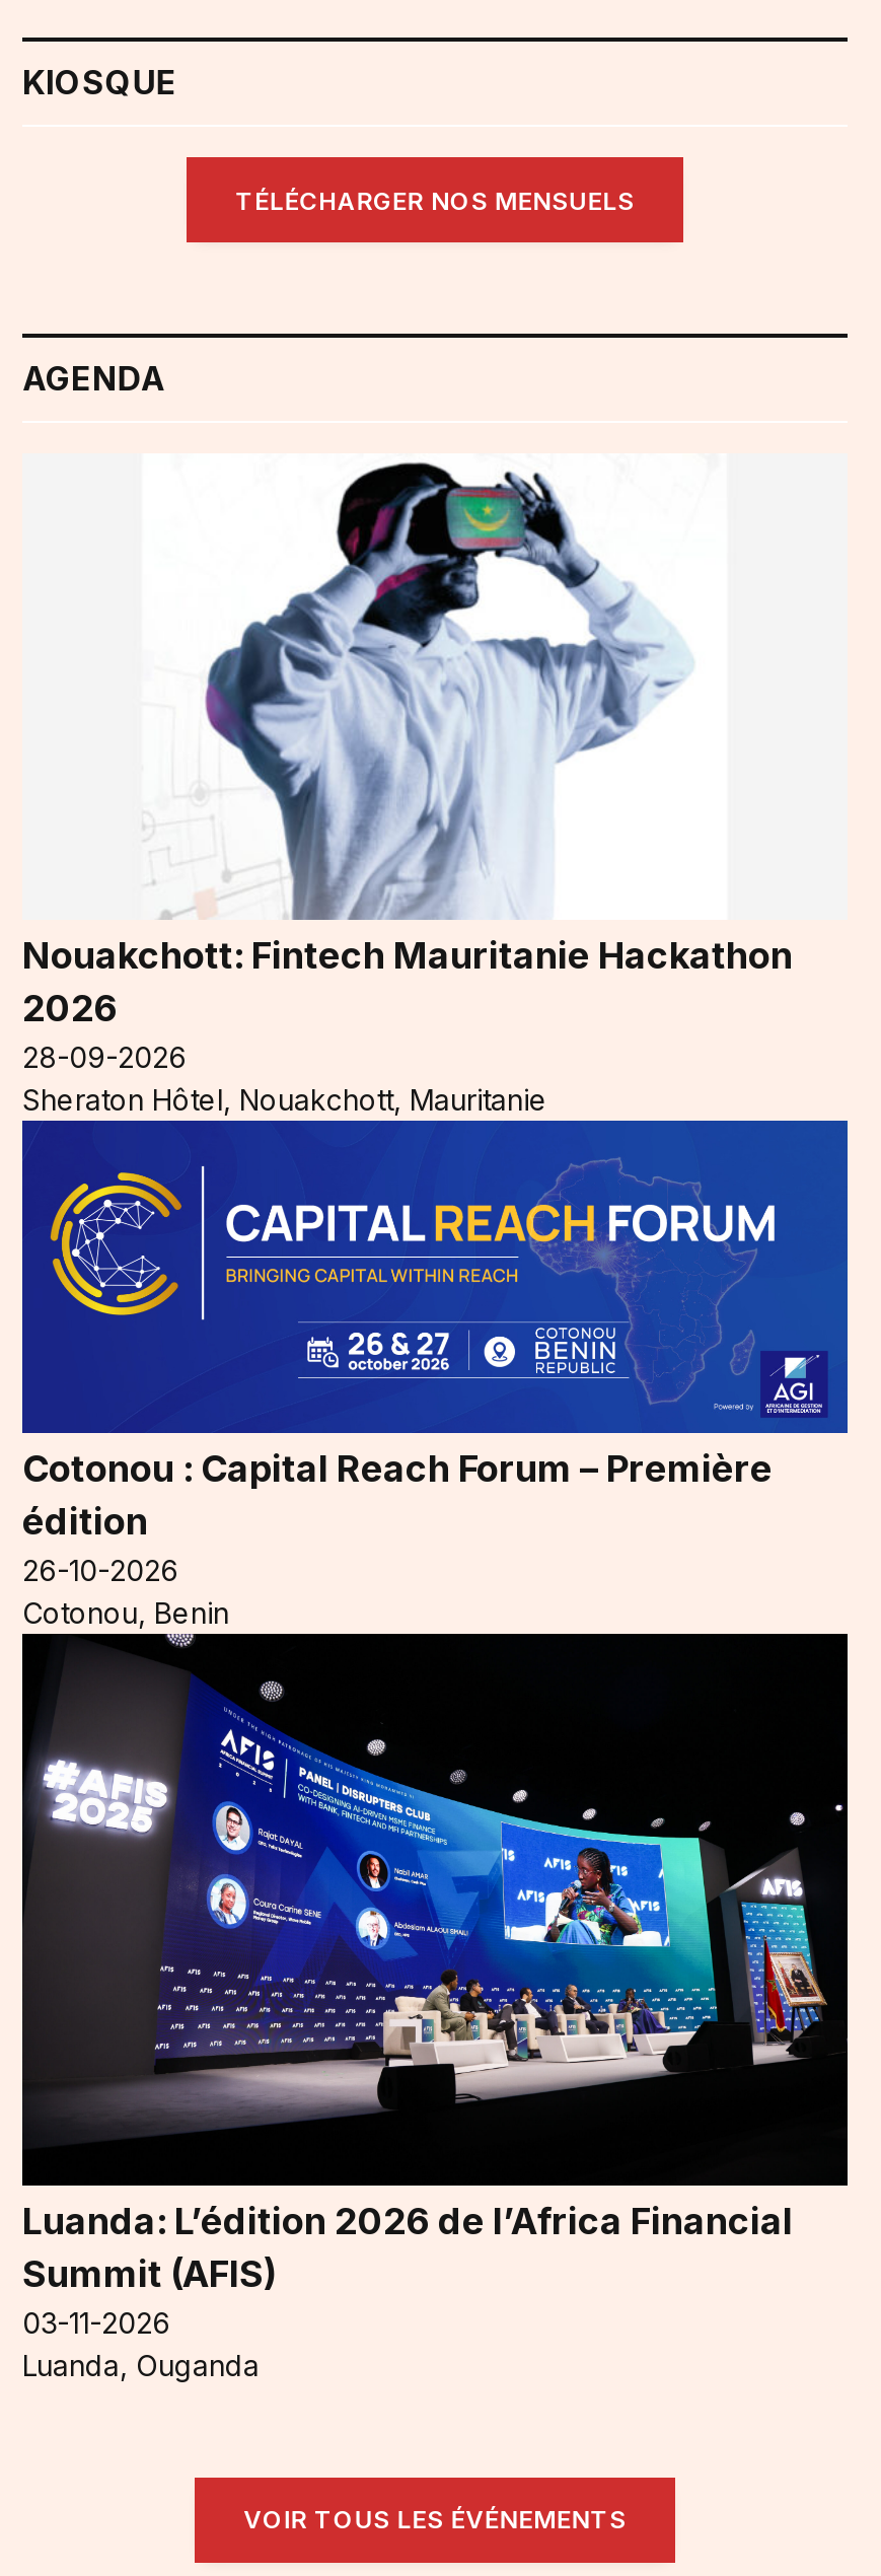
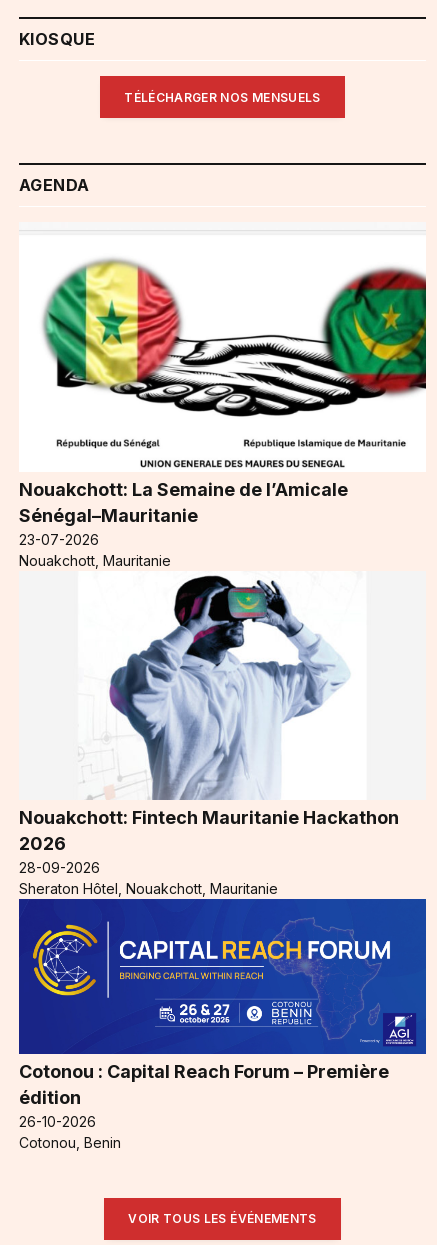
none -> [19,258,427,569] [image] | Nouakchott: La Semaine de l’Amicale | Sénégal–Mauritanie | 23-07-2026 | Nouakchott, Mauritanie
moved [22,457,793,1631] -> [19,573,399,1151]: [image] | Nouakchott: Fintech Mauritanie Hackathon | 2026 | ... | 26-10-2026 | Cotonou, Benin
[20,1632,850,2382] [image] | Luanda: L’édition 2026 de l’Africa Financial | Summit (AFIS) | 03-11-2026 | Luanda, Ouganda -> none

